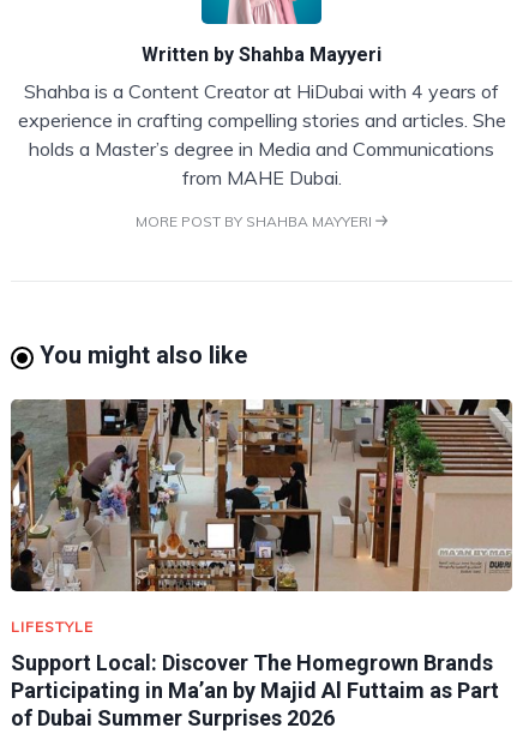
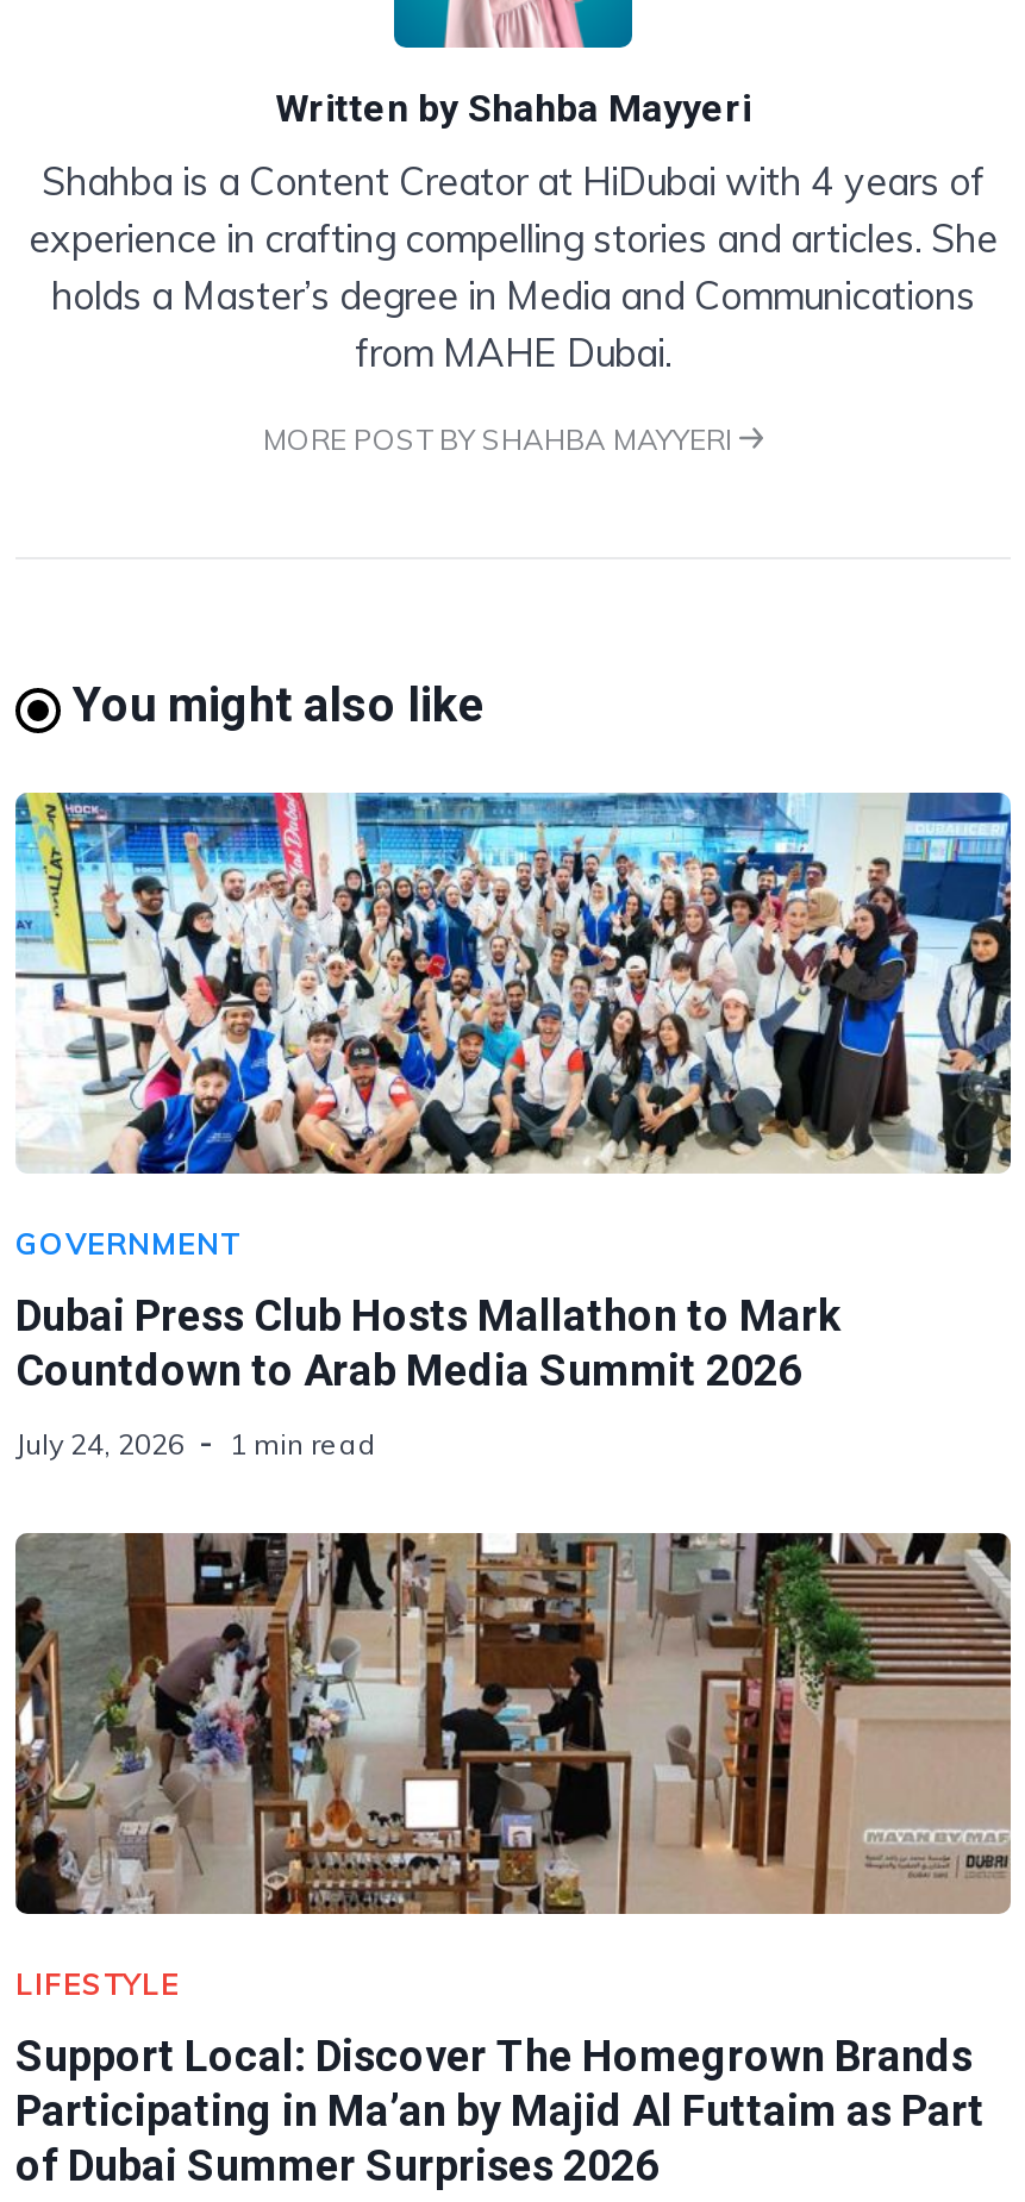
none -> [13,790,1013,1461] [image] | GOVERNMENT | Dubai Press Club Hosts Mallathon to Mark | Countdown to Arab Media Summit 2026 | July 24, 2026 | 1 min read

